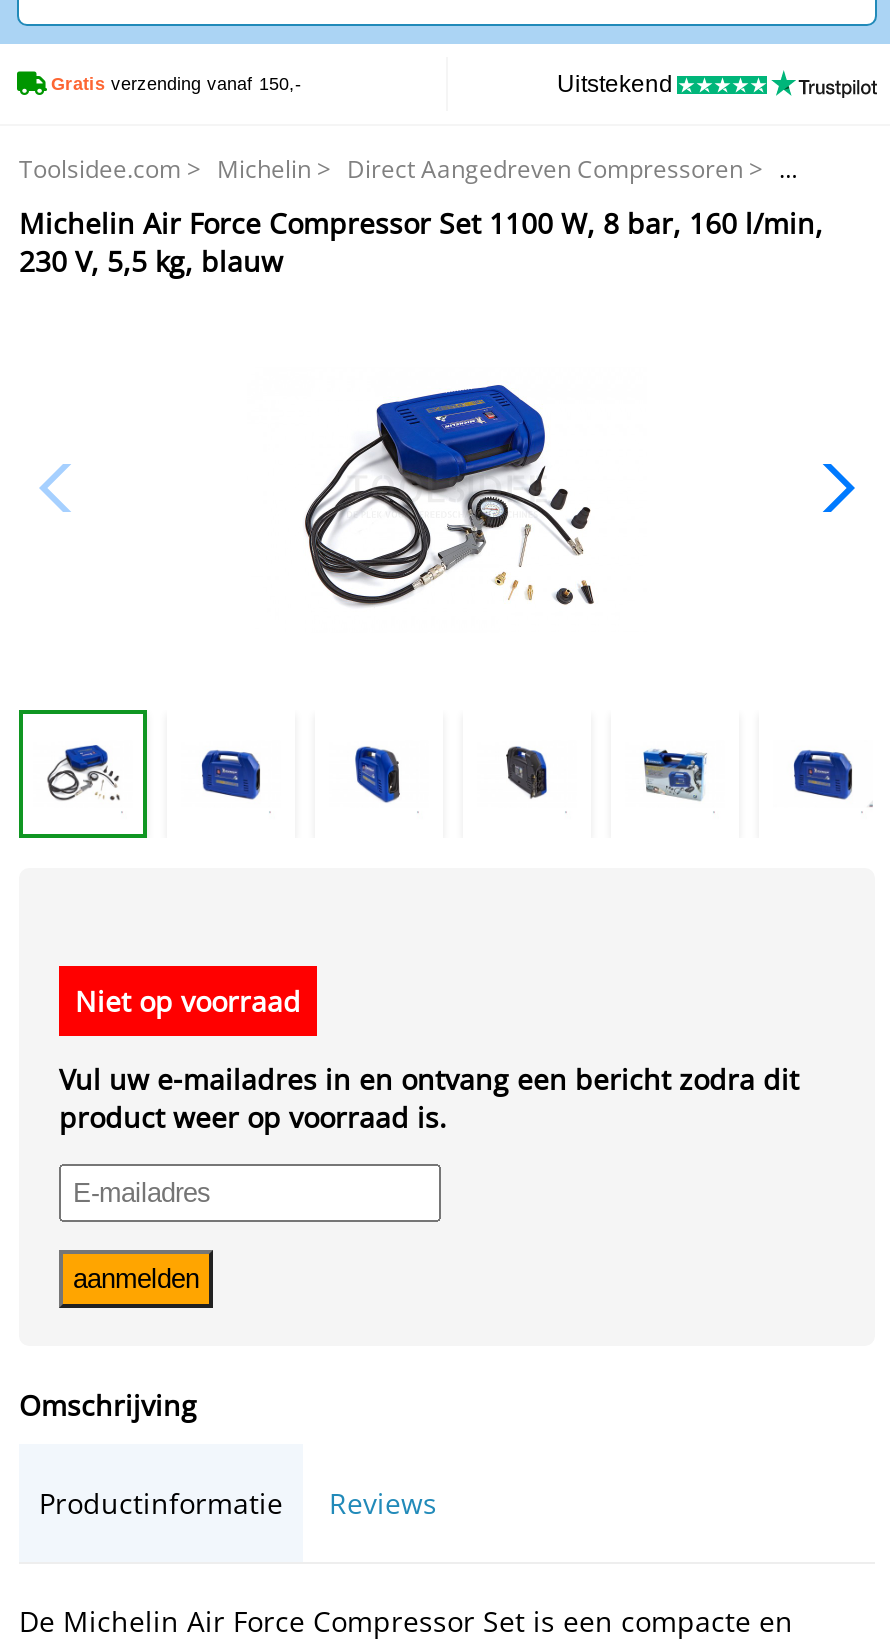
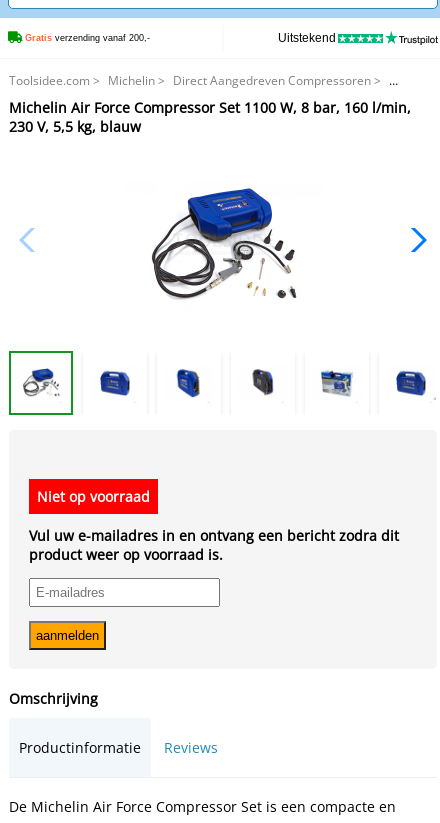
[51,74,301,94] Gratis verzending vanaf 150,- -> [25,33,150,43] Gratis verzending vanaf 200,-

